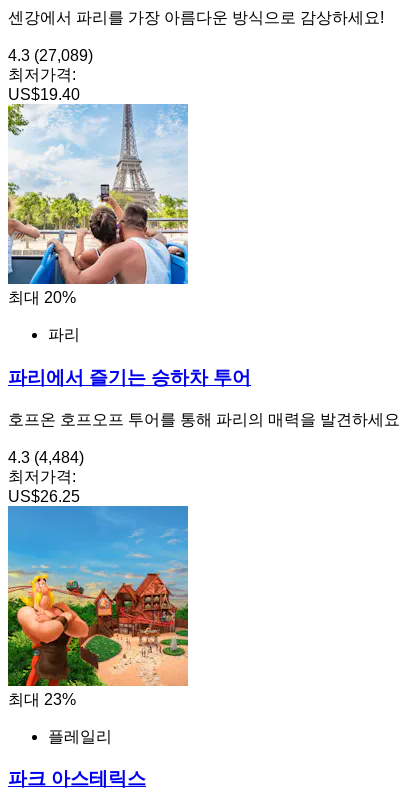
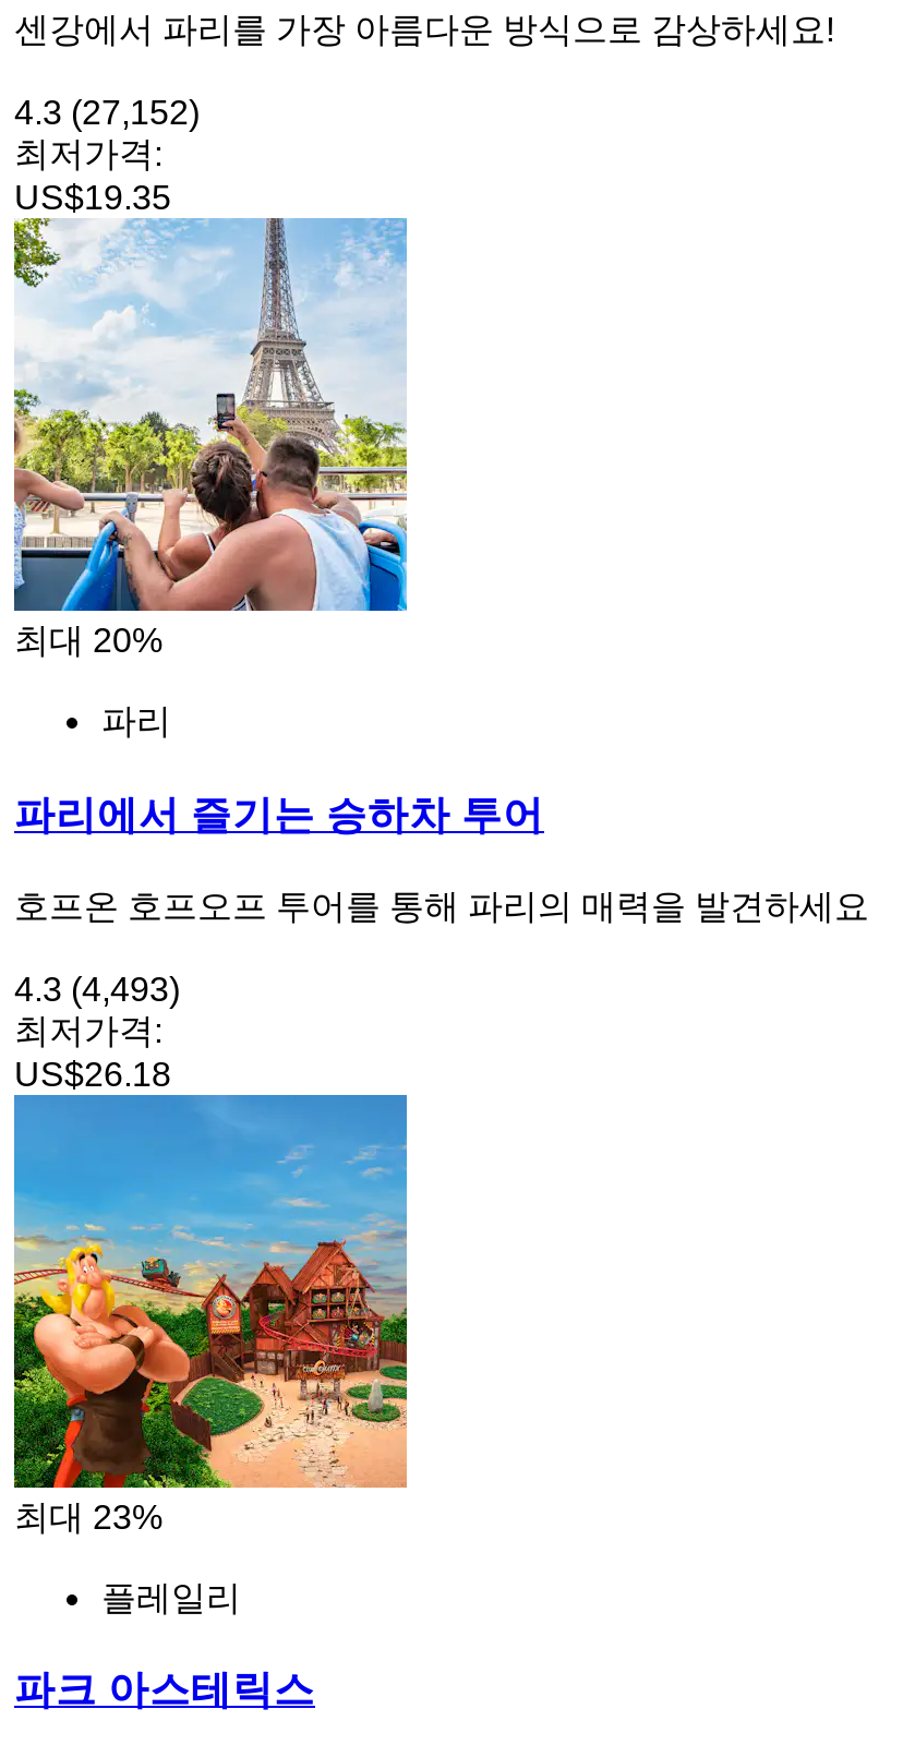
[8,47,93,64] 4.3 (27,089) -> [14,94,200,132] 4.3 (27,152)
[8,86,80,103] US$19.40 -> [14,180,171,217] US$19.35
[8,449,84,466] 4.3 (4,484) -> [14,970,180,1007] 4.3 (4,493)
[8,488,80,505] US$26.25 -> [14,1055,171,1092] US$26.18

